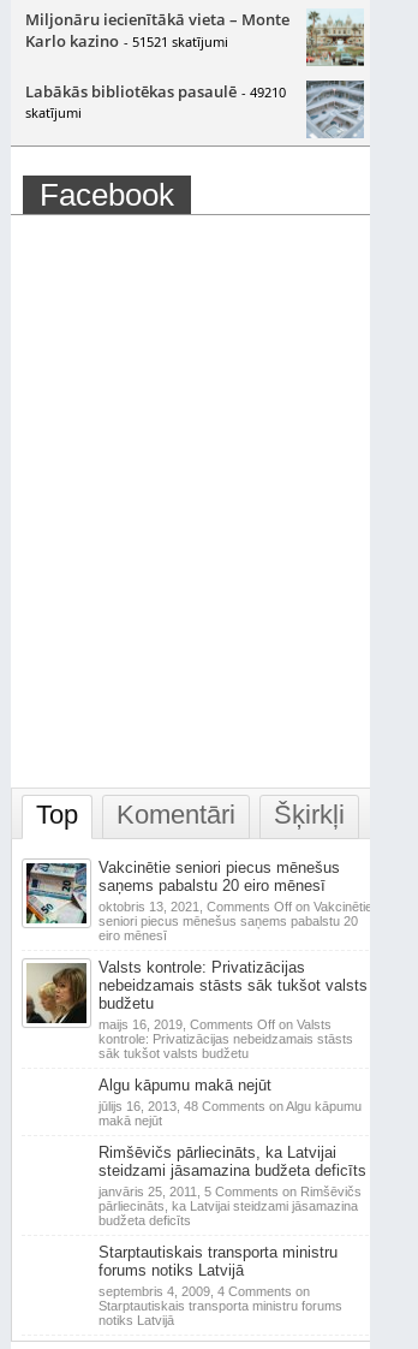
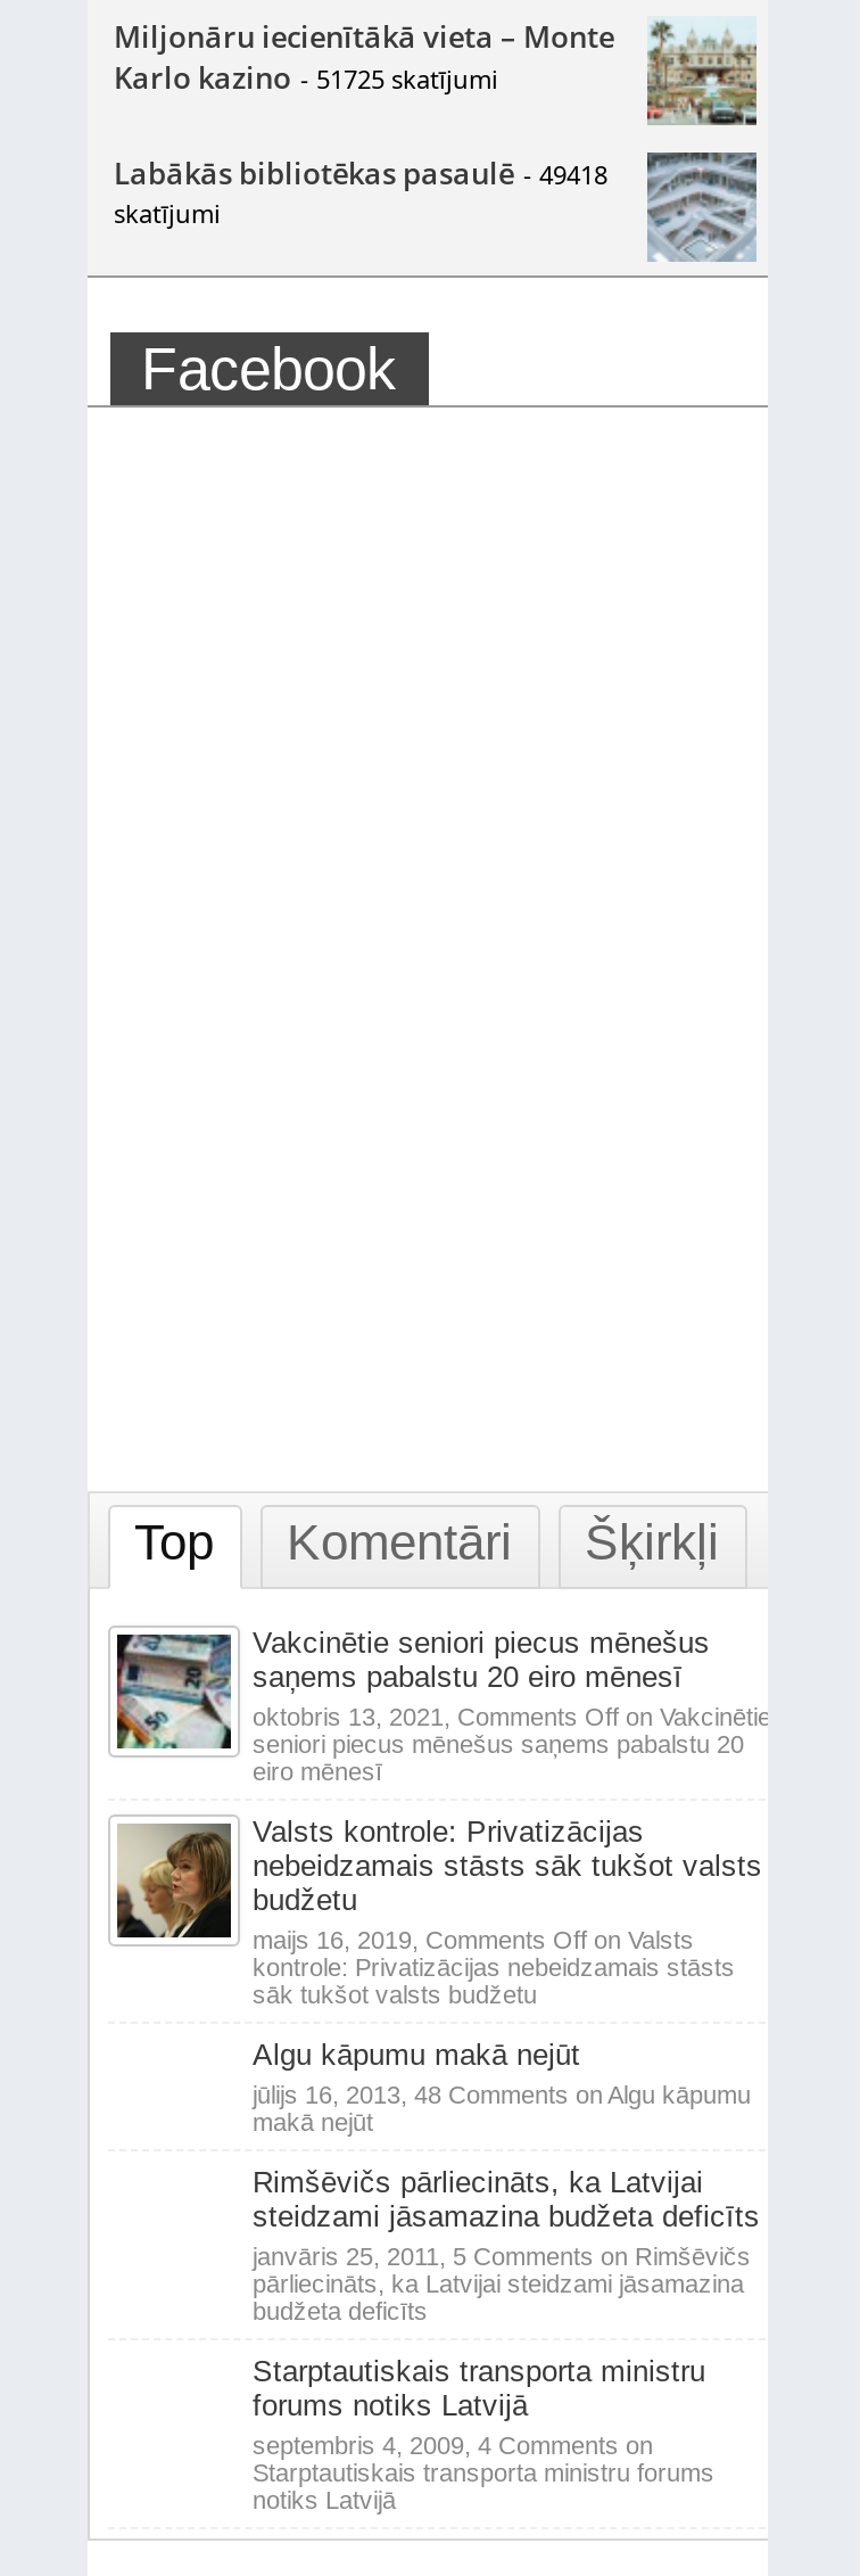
[25,30,228,52] Karlo kazino - 51521 skatījumi -> [114,57,498,98] Karlo kazino - 51725 skatījumi
[25,81,285,102] Labākās bibliotēkas pasaulē - 49210 -> [114,153,607,194] Labākās bibliotēkas pasaulē - 49418

